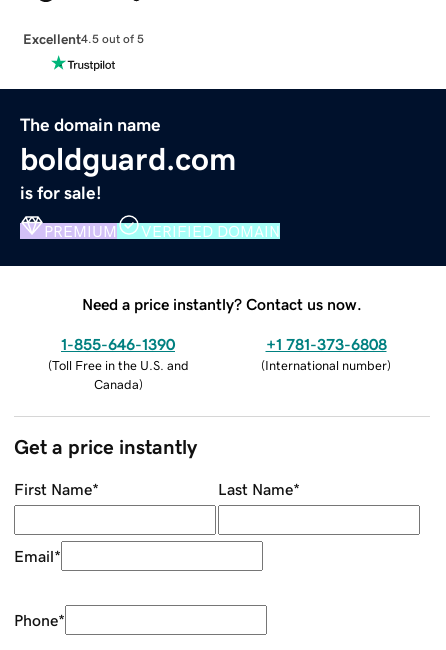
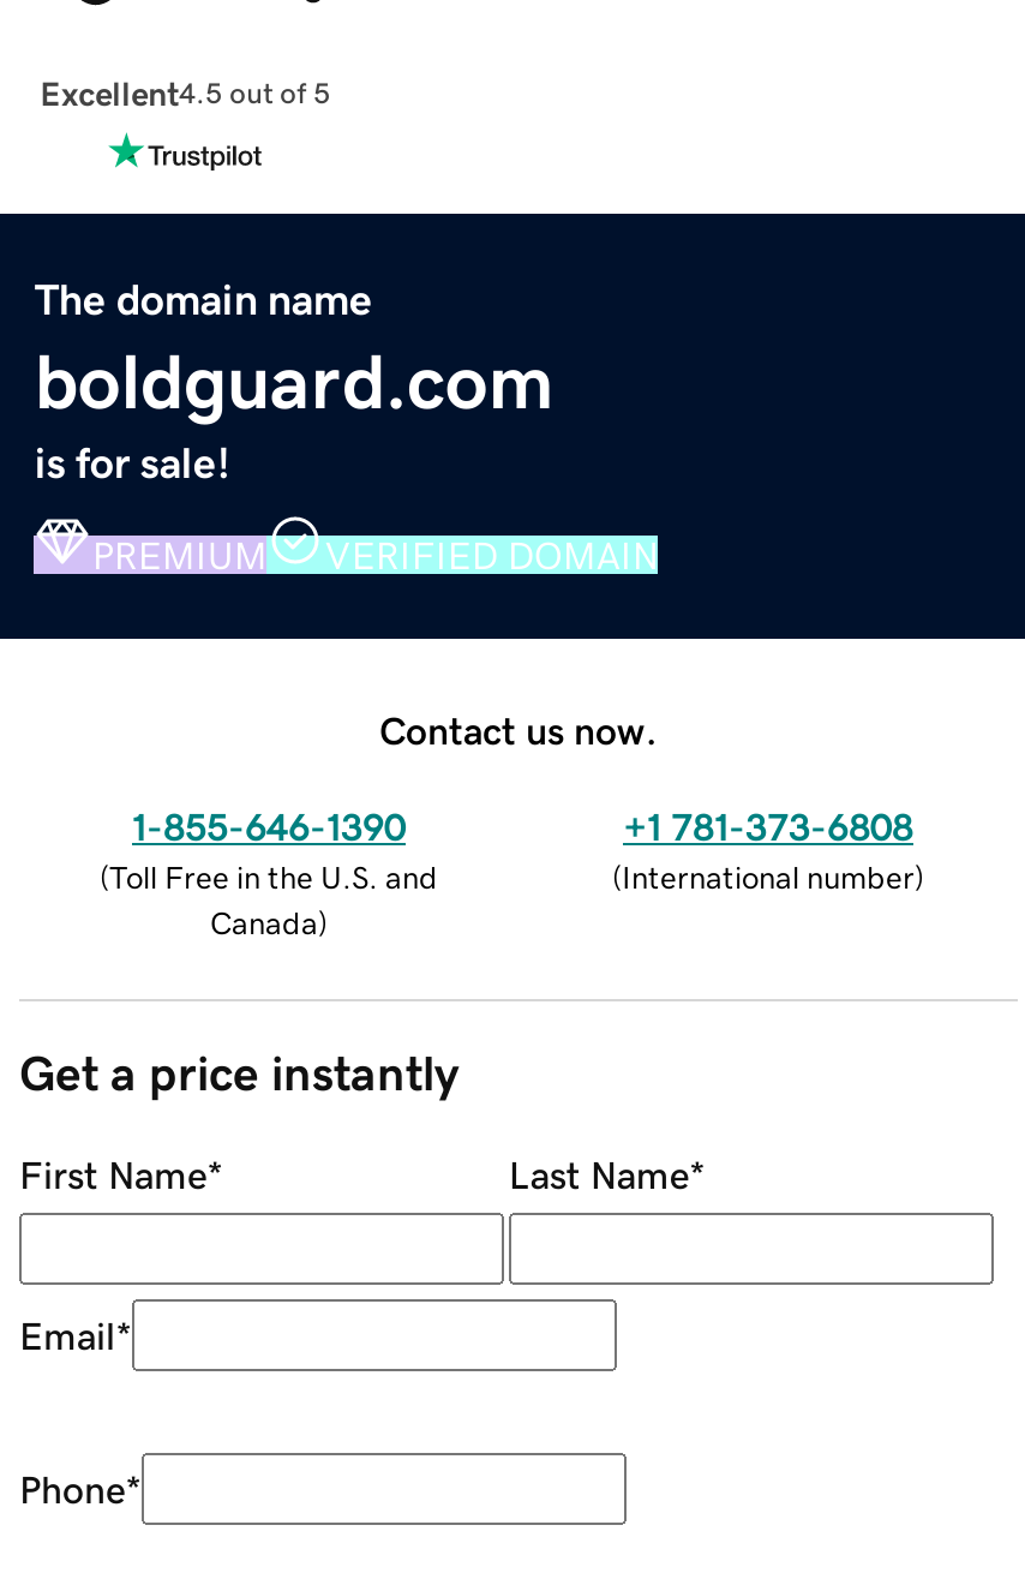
[82,296,362,312] Need a price instantly? Contact us now. -> [379,710,658,748] Contact us now.

